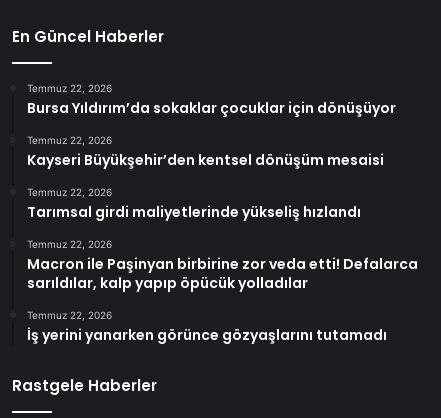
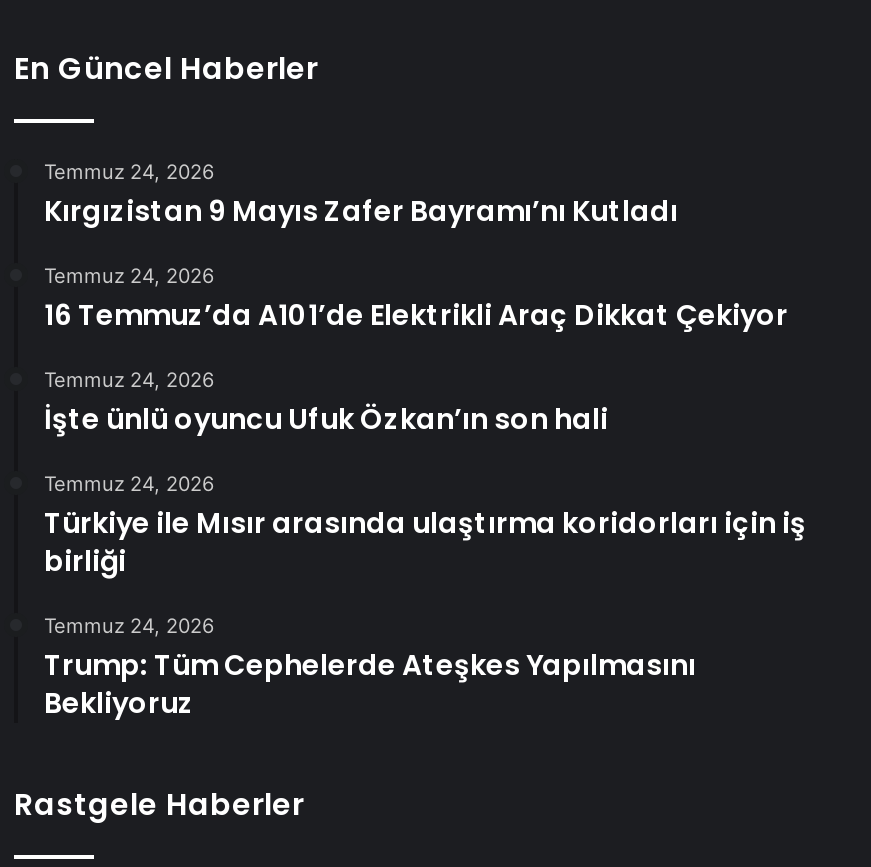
[27,82,396,118] Temmuz 22, 2026 | Bursa Yıldırım’da sokaklar çocuklar için dönüşüyor -> [44,159,678,231] Temmuz 24, 2026 | Kırgızistan 9 Mayıs Zafer Bayramı’nı Kutladı
[27,134,384,170] Temmuz 22, 2026 | Kayseri Büyükşehir’den kentsel dönüşüm mesaisi -> [44,263,788,335] Temmuz 24, 2026 | 16 Temmuz’da A101’de Elektrikli Araç Dikkat Çekiyor
[27,186,361,222] Temmuz 22, 2026 | Tarımsal girdi maliyetlerinde yükseliş hızlandı -> [44,367,608,439] Temmuz 24, 2026 | İşte ünlü oyuncu Ufuk Özkan’ın son hali
[27,238,418,293] Temmuz 22, 2026 | Macron ile Paşinyan birbirine zor veda etti! Defalarca | sarıldılar, kalp yapıp öpücük yolladılar -> [44,471,806,581] Temmuz 24, 2026 | Türkiye ile Mısır arasında ulaştırma koridorları için iş | birliği
[27,309,387,345] Temmuz 22, 2026 | İş yerini yanarken görünce gözyaşlarını tutamadı -> [44,613,696,723] Temmuz 24, 2026 | Trump: Tüm Cephelerde Ateşkes Yapılmasını | Bekliyoruz

